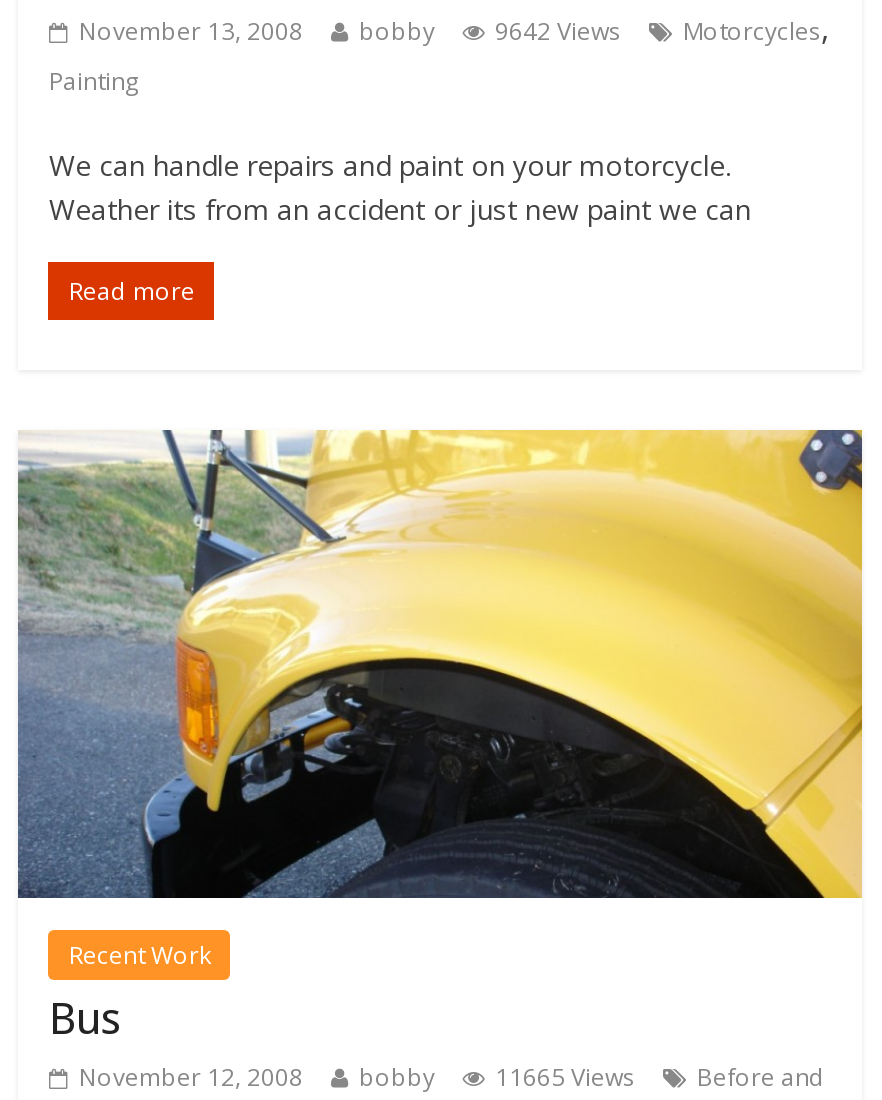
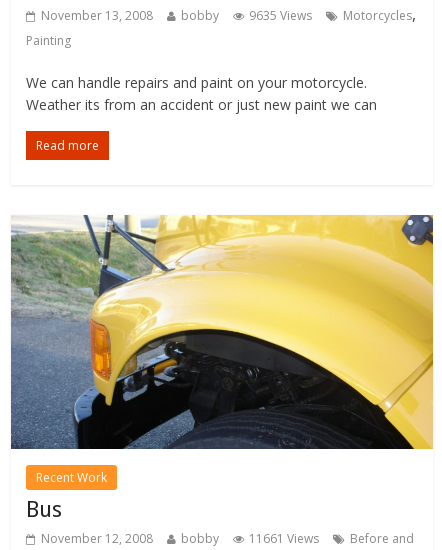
[79,6,829,50] November 13, 2008 bobby 9642 Views Motorcycles, -> [41,3,416,25] November 13, 2008 bobby 9635 Views Motorcycles,
[79,1060,825,1094] November 12, 2008 bobby 11665 Views Before and -> [41,530,414,547] November 12, 2008 bobby 11661 Views Before and

